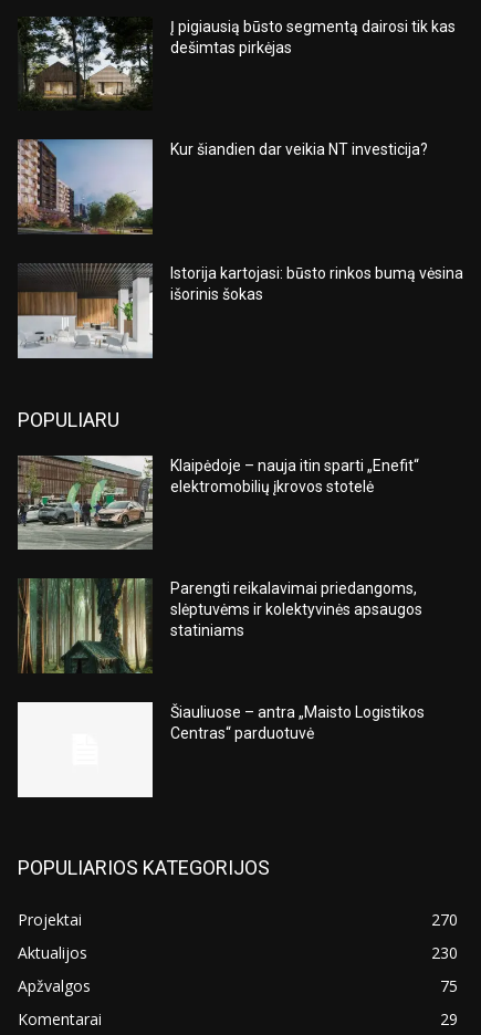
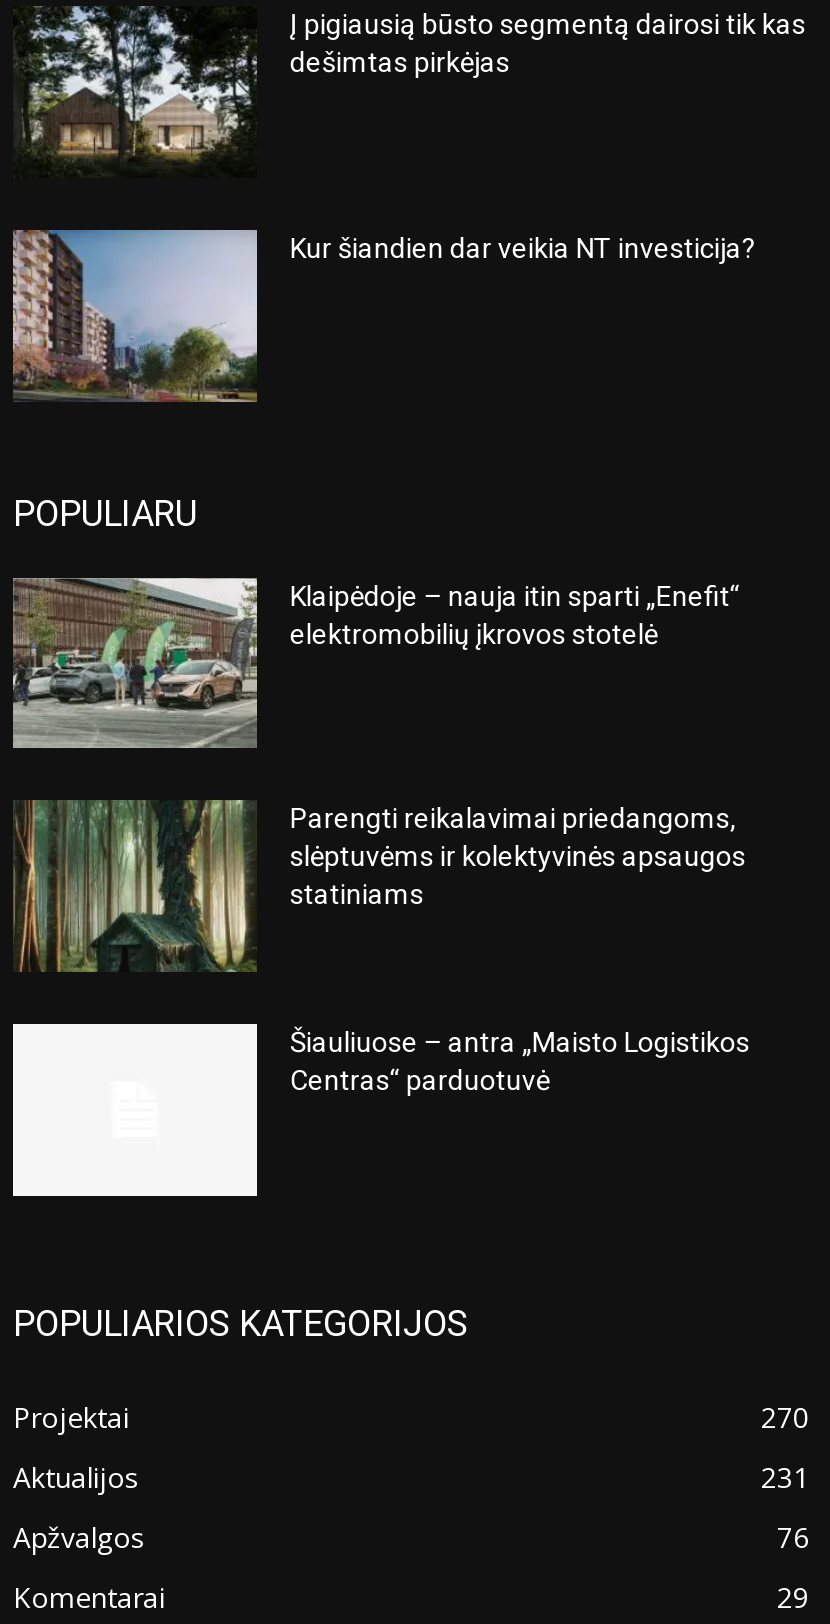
[18,263,464,359] [image] | Istorija kartojasi: būsto rinkos bumą vėsina | išorinis šokas -> none
[431,942,458,963] 230 -> [761,1457,809,1495] 231
[440,975,458,996] 75 -> [777,1517,809,1555] 76

